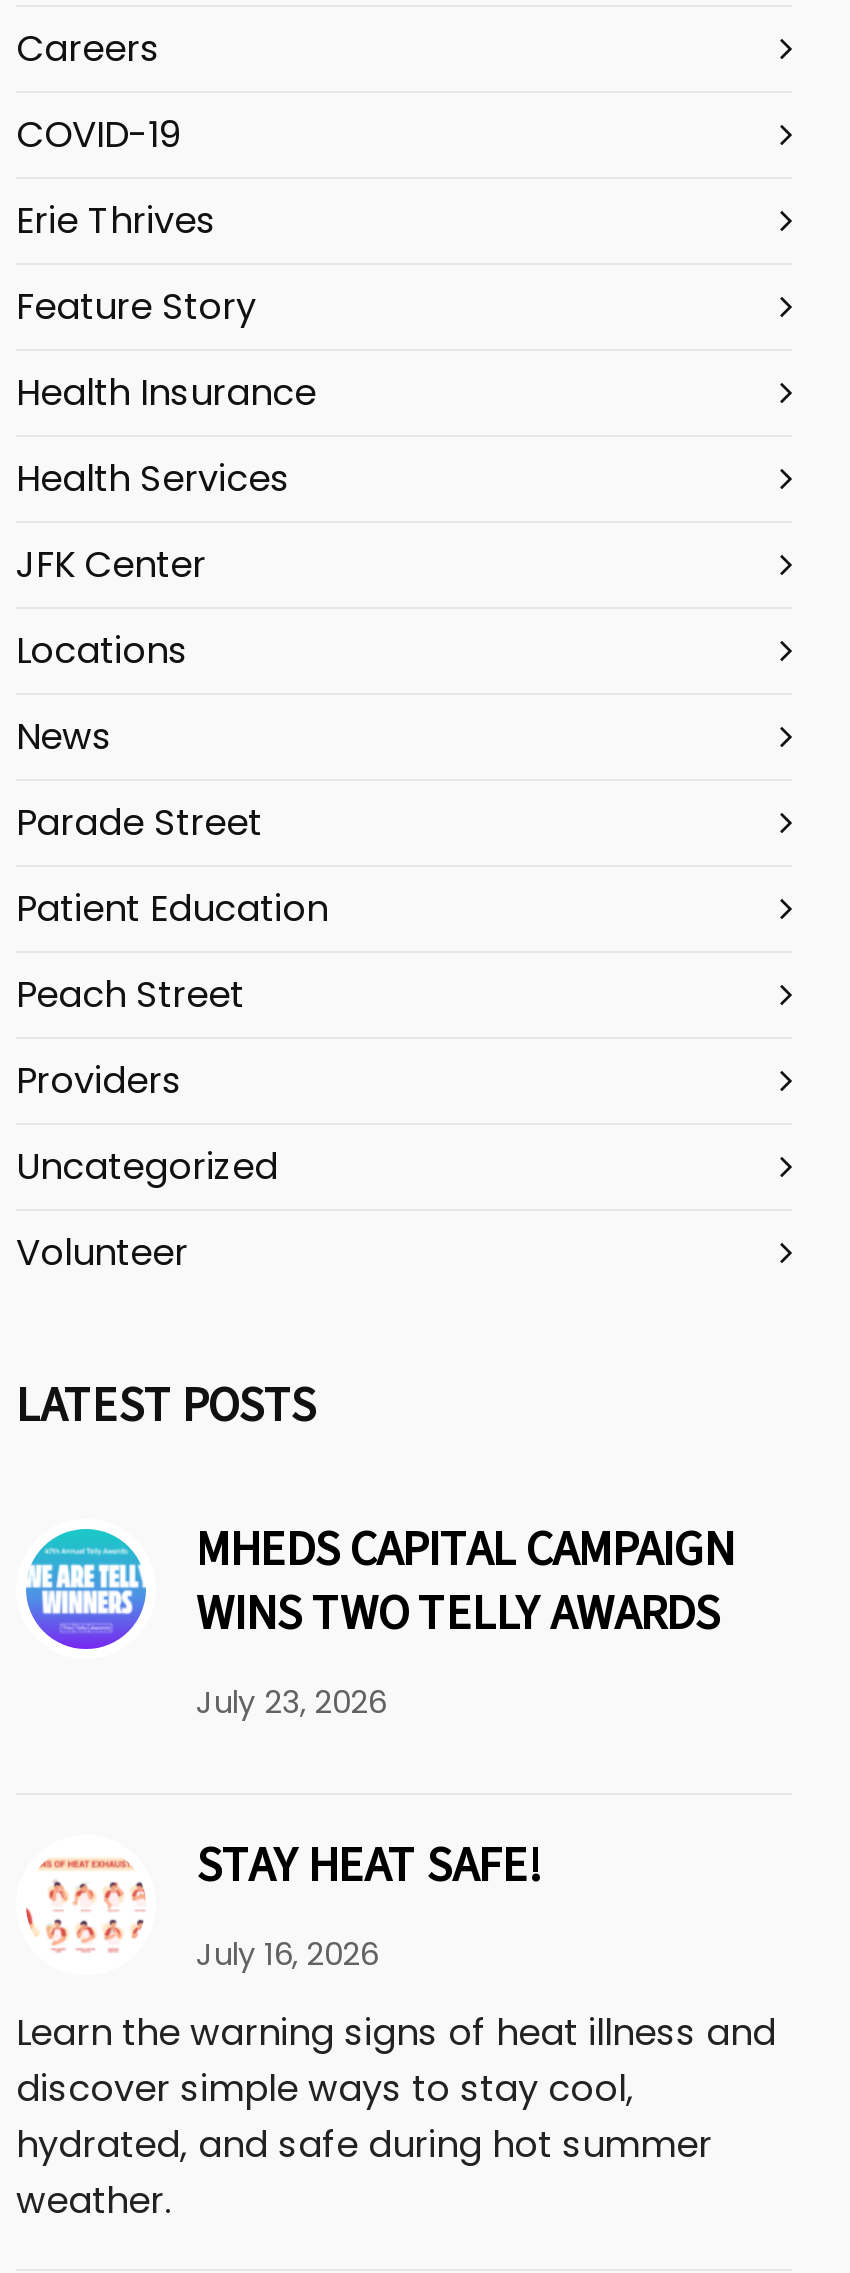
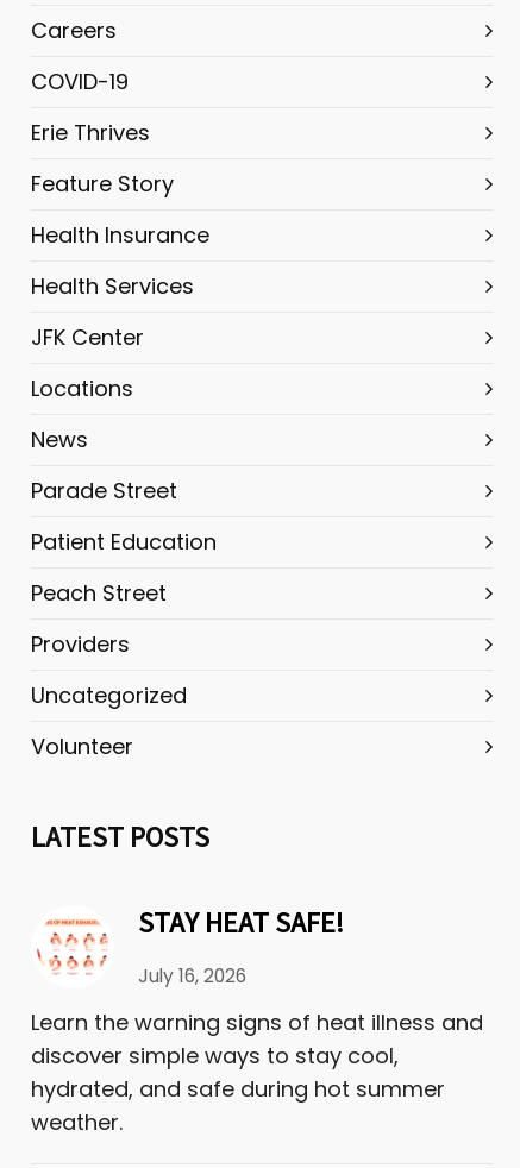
[24,1515,734,1723] [image] | MHEDS CAPITAL CAMPAIGN | WINS TWO TELLY AWARDS | July 23, 2026 -> none

